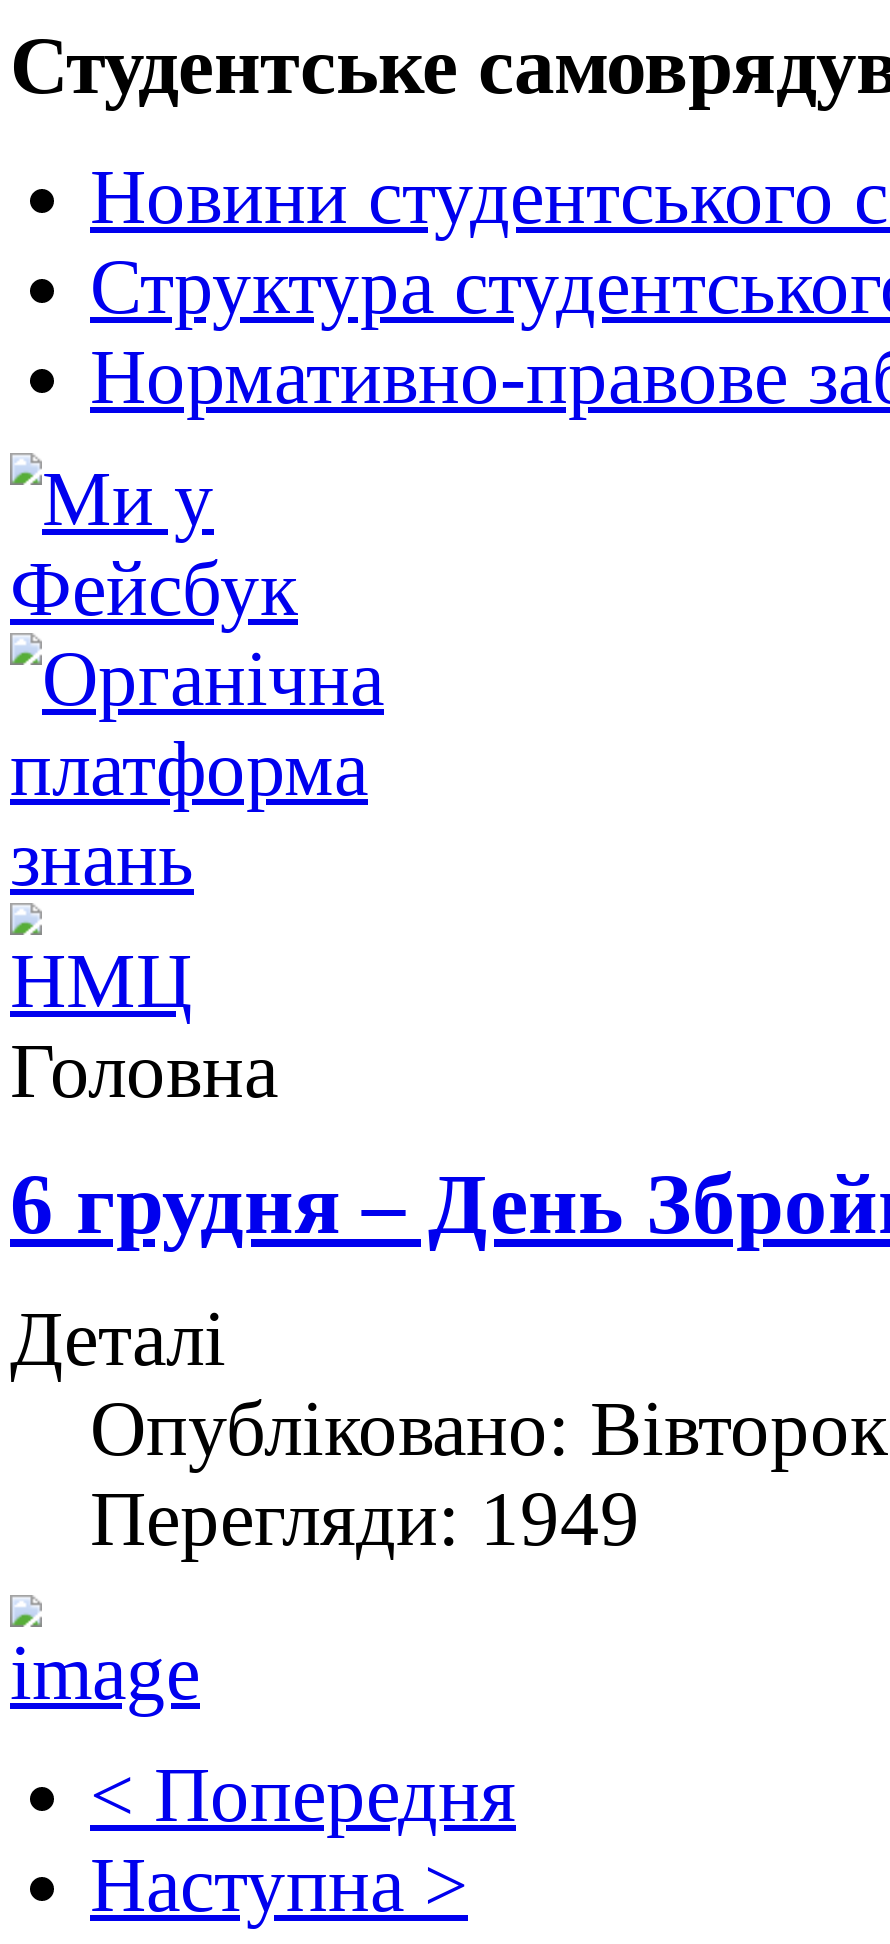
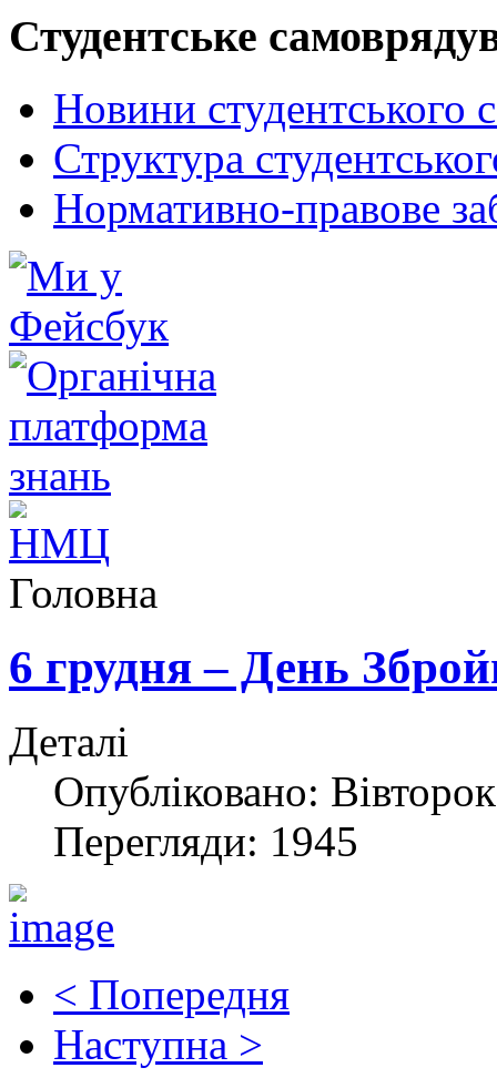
[90,1475,640,1561] Перегляди: 1949 -> [53,817,358,865] Перегляди: 1945

